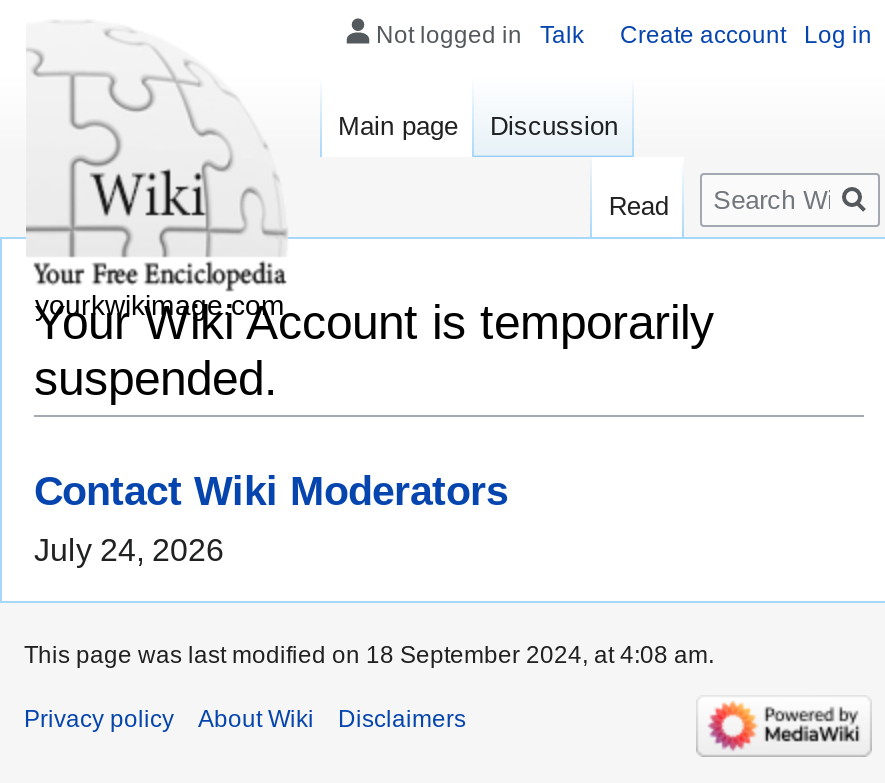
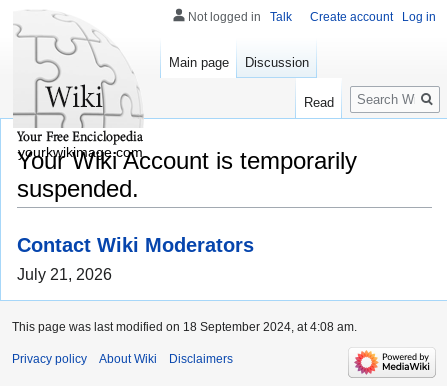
[34,534,224,568] July 24, 2026 -> [17,266,112,283] July 21, 2026

